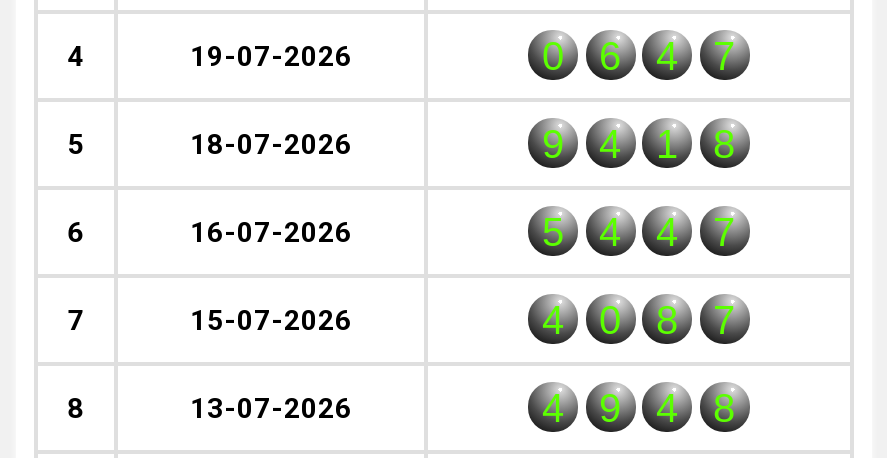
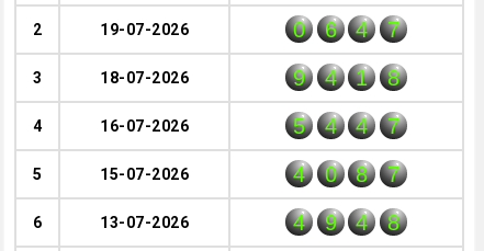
[68,40,84,72] 4 -> [33,21,42,38] 2
[68,128,84,160] 5 -> [33,69,42,86] 3
[68,216,84,248] 6 -> [33,117,42,135] 4
[68,304,84,336] 7 -> [33,165,42,183] 5
[68,392,84,424] 8 -> [33,214,42,231] 6

